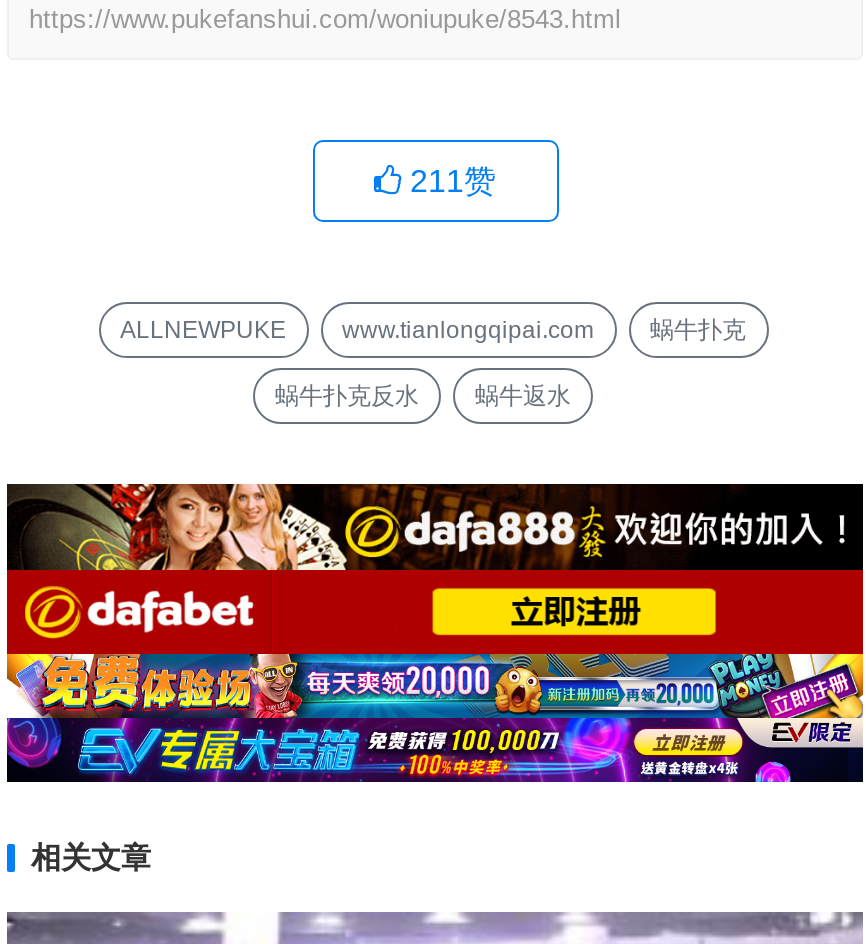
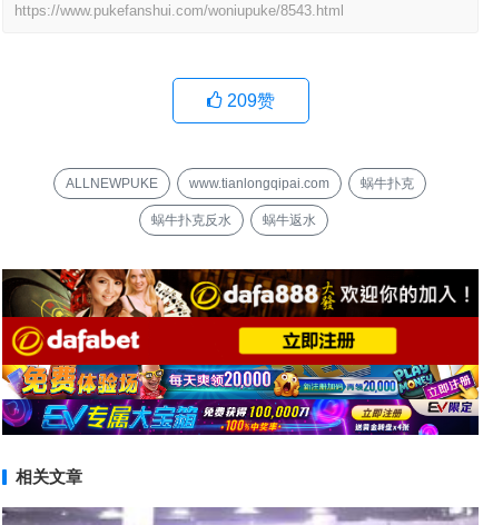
[402,164,496,198] 211赞 -> [222,91,274,110] 209赞

